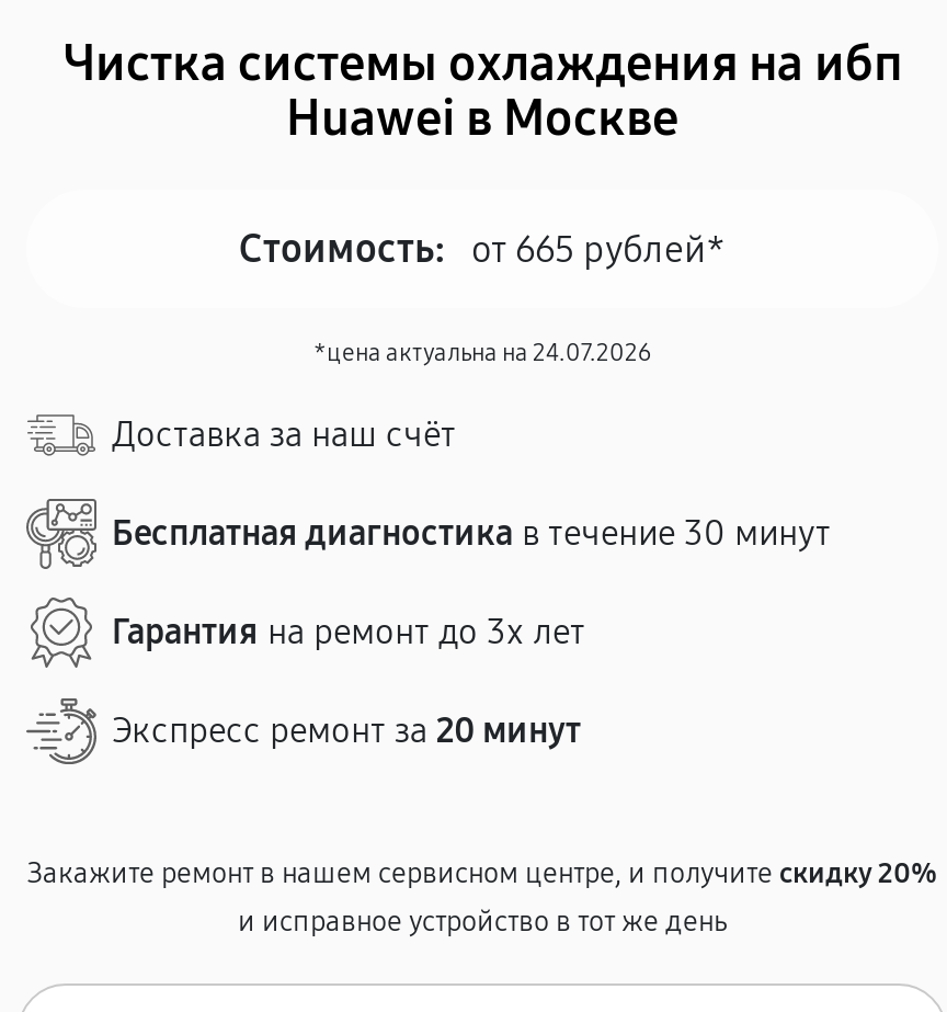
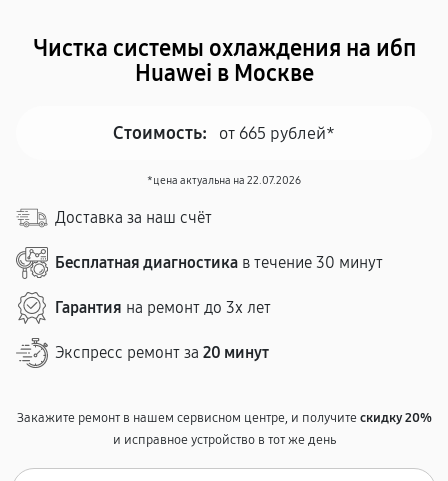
[313,339,651,367] *цена актуальна на 24.07.2026 -> [147,174,301,187] *цена актуальна на 22.07.2026

